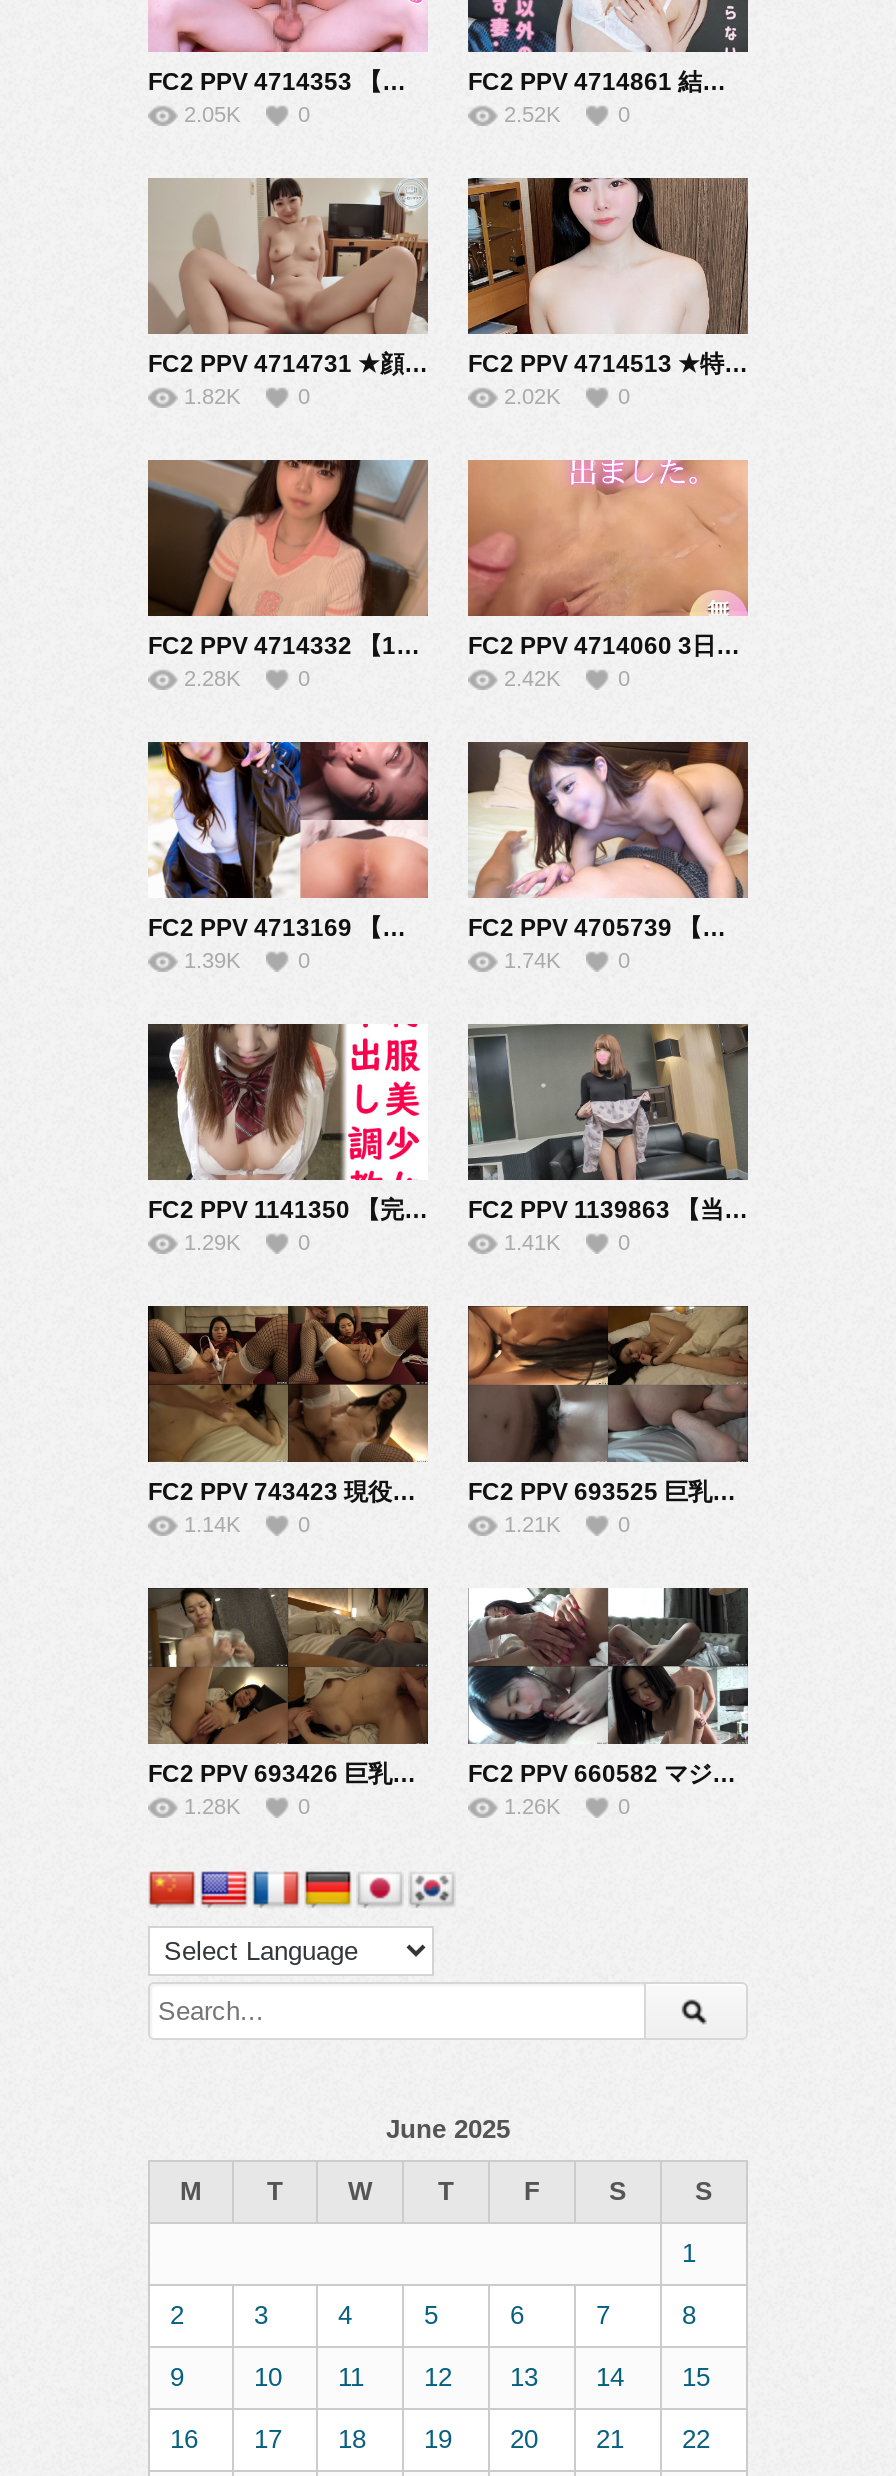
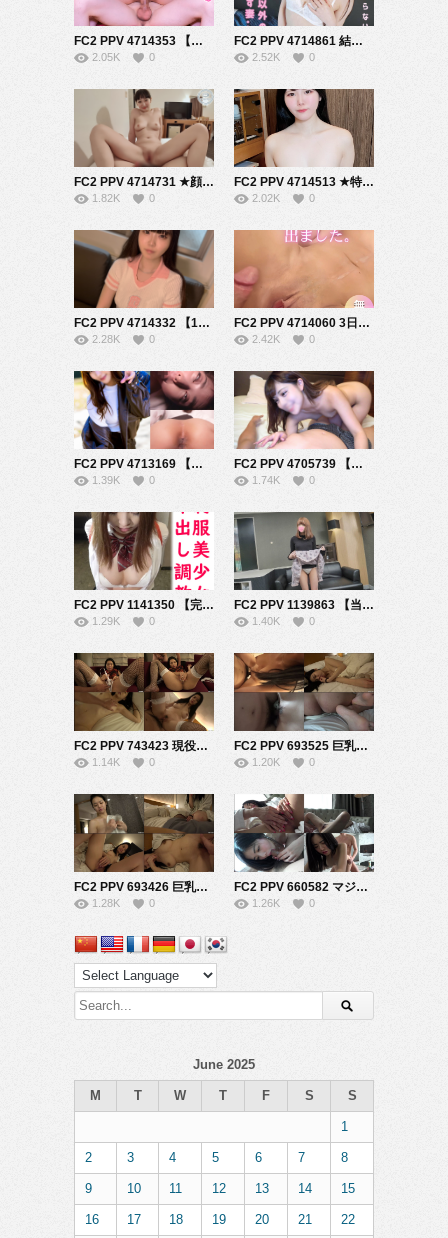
[504,1230,560,1254] 1.41K -> [252,615,280,627] 1.40K
[504,1512,560,1536] 1.21K -> [252,756,280,768] 1.20K

